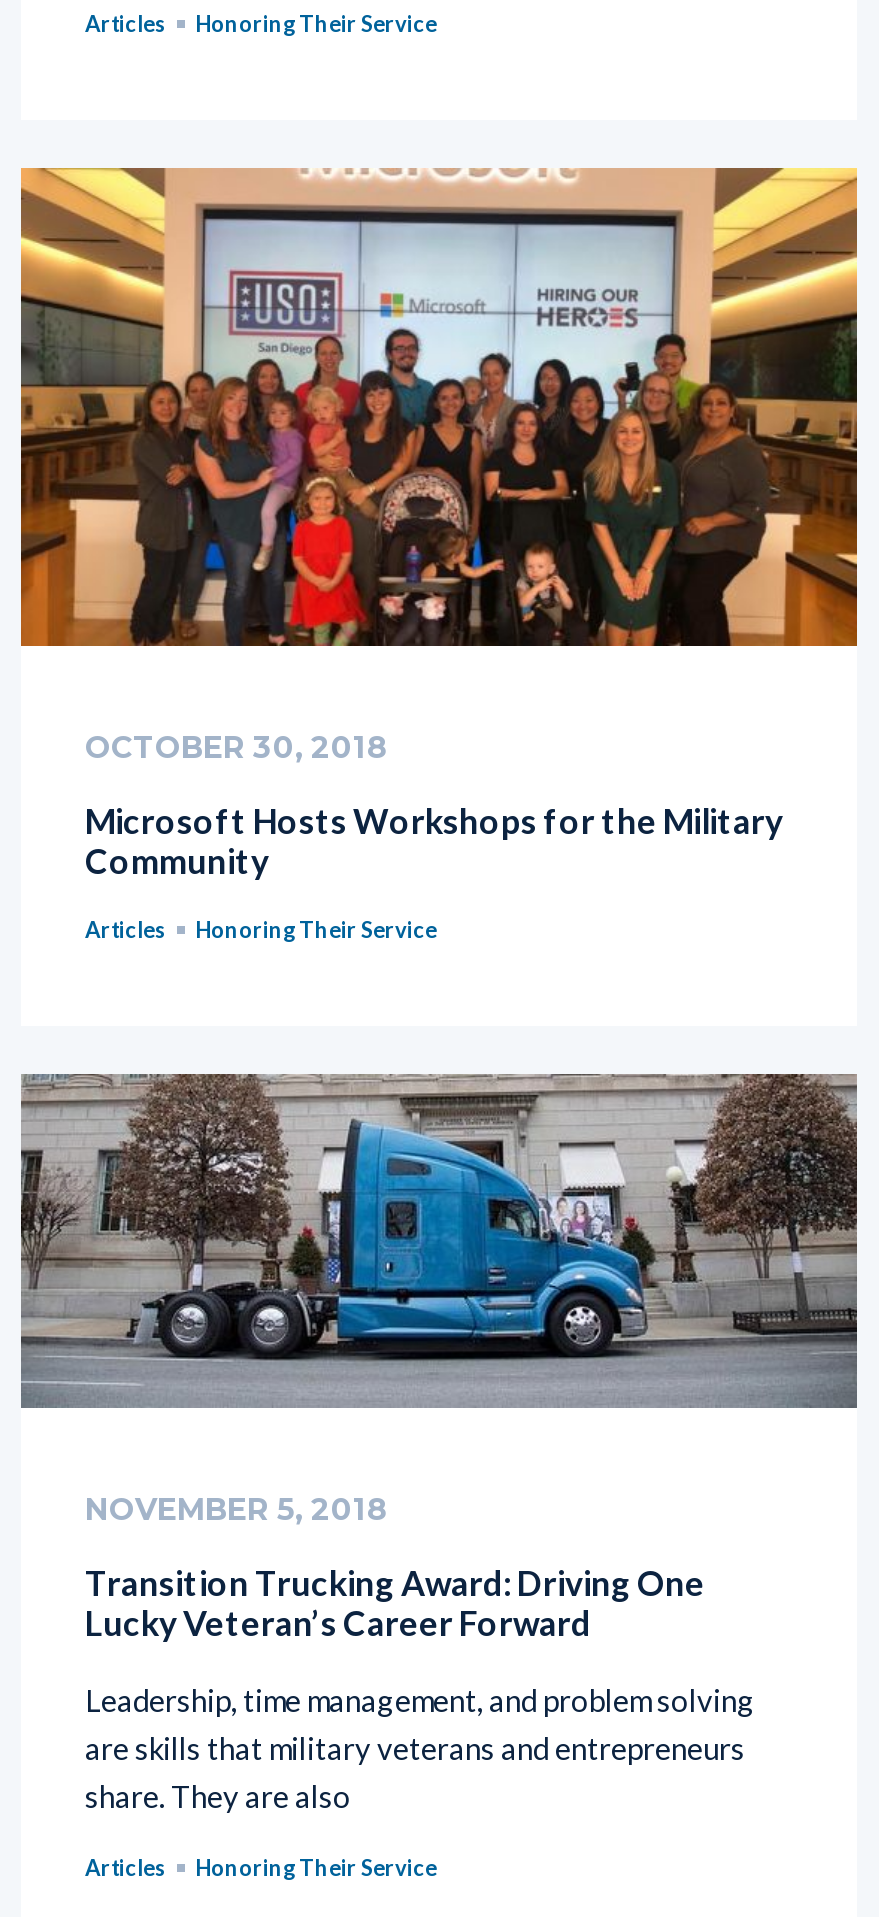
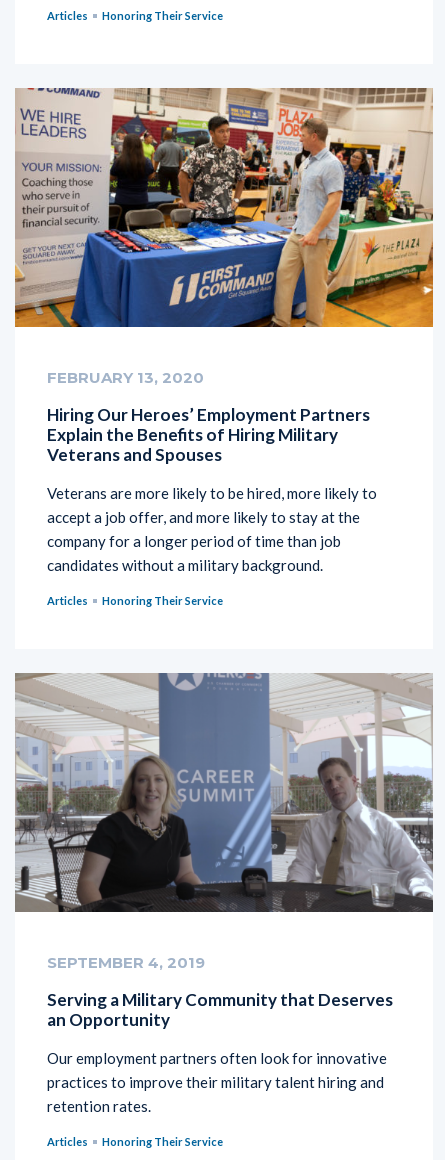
[19,166,859,881] [image] | OCTOBER 30, 2018 | Microsoft Hosts Workshops for the Military | Community -> [15,87,434,574] [image] | FEBRUARY 13, 2020 | Hiring Our Heroes’ Employment Partners | Explain the Benefits of Hiring Military | Veterans and Spouses | Veterans are more likely to be hired, more likely to | accept a job offer, and more likely to stay at the | company for a longer period of time than job | candidates without a military background.
[21,1074,859,1408] [image] -> [16,673,433,912] [image]
[85,1490,389,1528] NOVEMBER 5, 2018 -> [47,952,205,971] SEPTEMBER 4, 2019
[85,1562,705,1644] Transition Trucking Award: Driving One | Lucky Veteran’s Career Forward -> [47,988,393,1029] Serving a Military Community that Deserves | an Opportunity
[85,1682,755,1814] Leadership, time management, and problem solving | are skills that military veterans and entrepreneurs | share. They are also -> [47,1048,387,1114] Our employment partners often look for innovative | practices to improve their military talent hiring and | retention rates.

